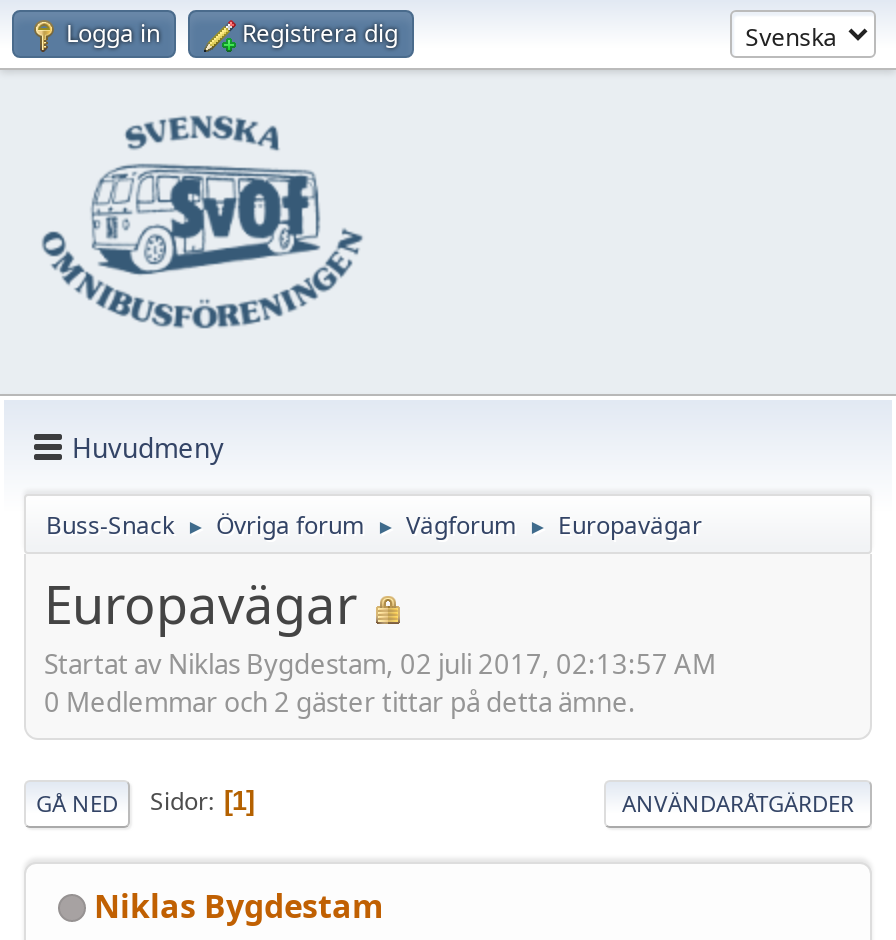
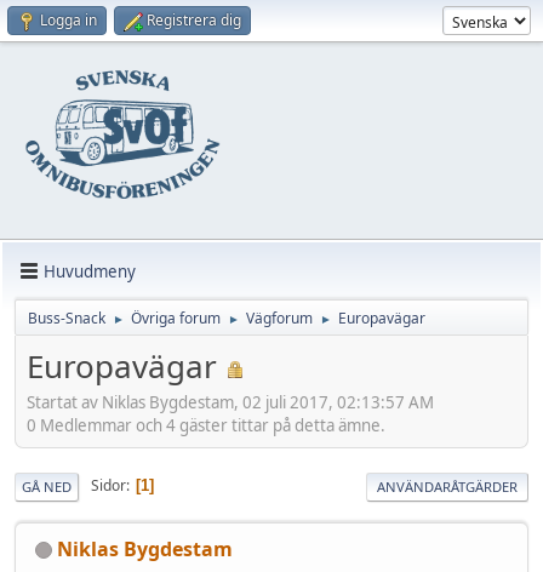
[44,683,636,719] 0 Medlemmar och 2 gäster tittar på detta ämne. -> [27,414,385,436] 0 Medlemmar och 4 gäster tittar på detta ämne.

